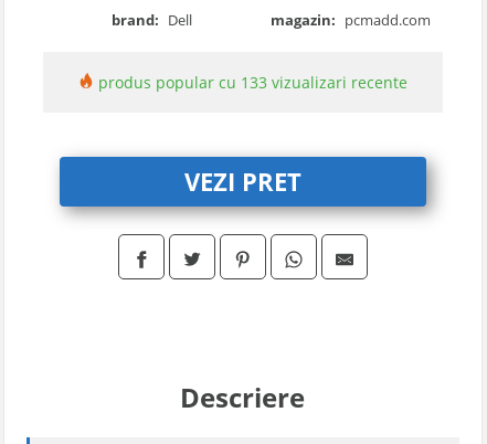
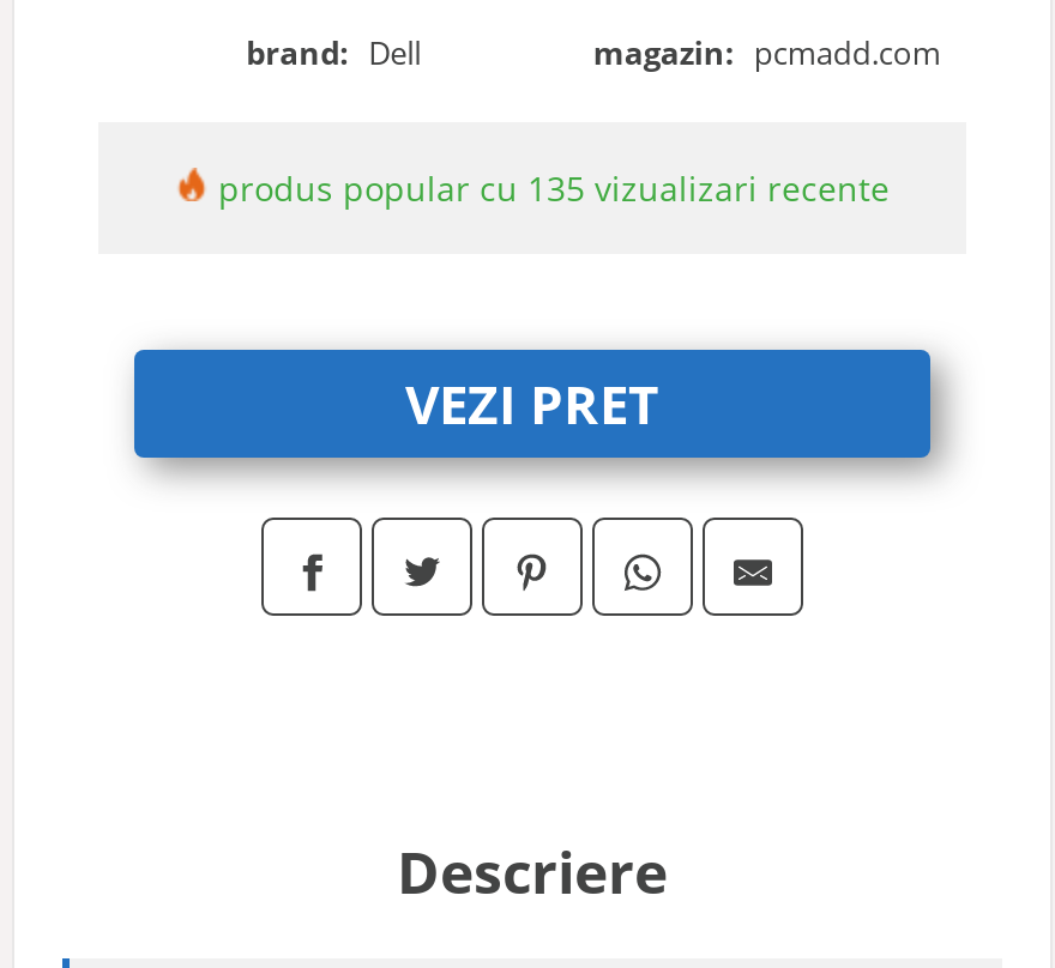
[94,72,407,93] produs popular cu 133 vizualizari recente -> [209,165,890,211] produs popular cu 135 vizualizari recente

